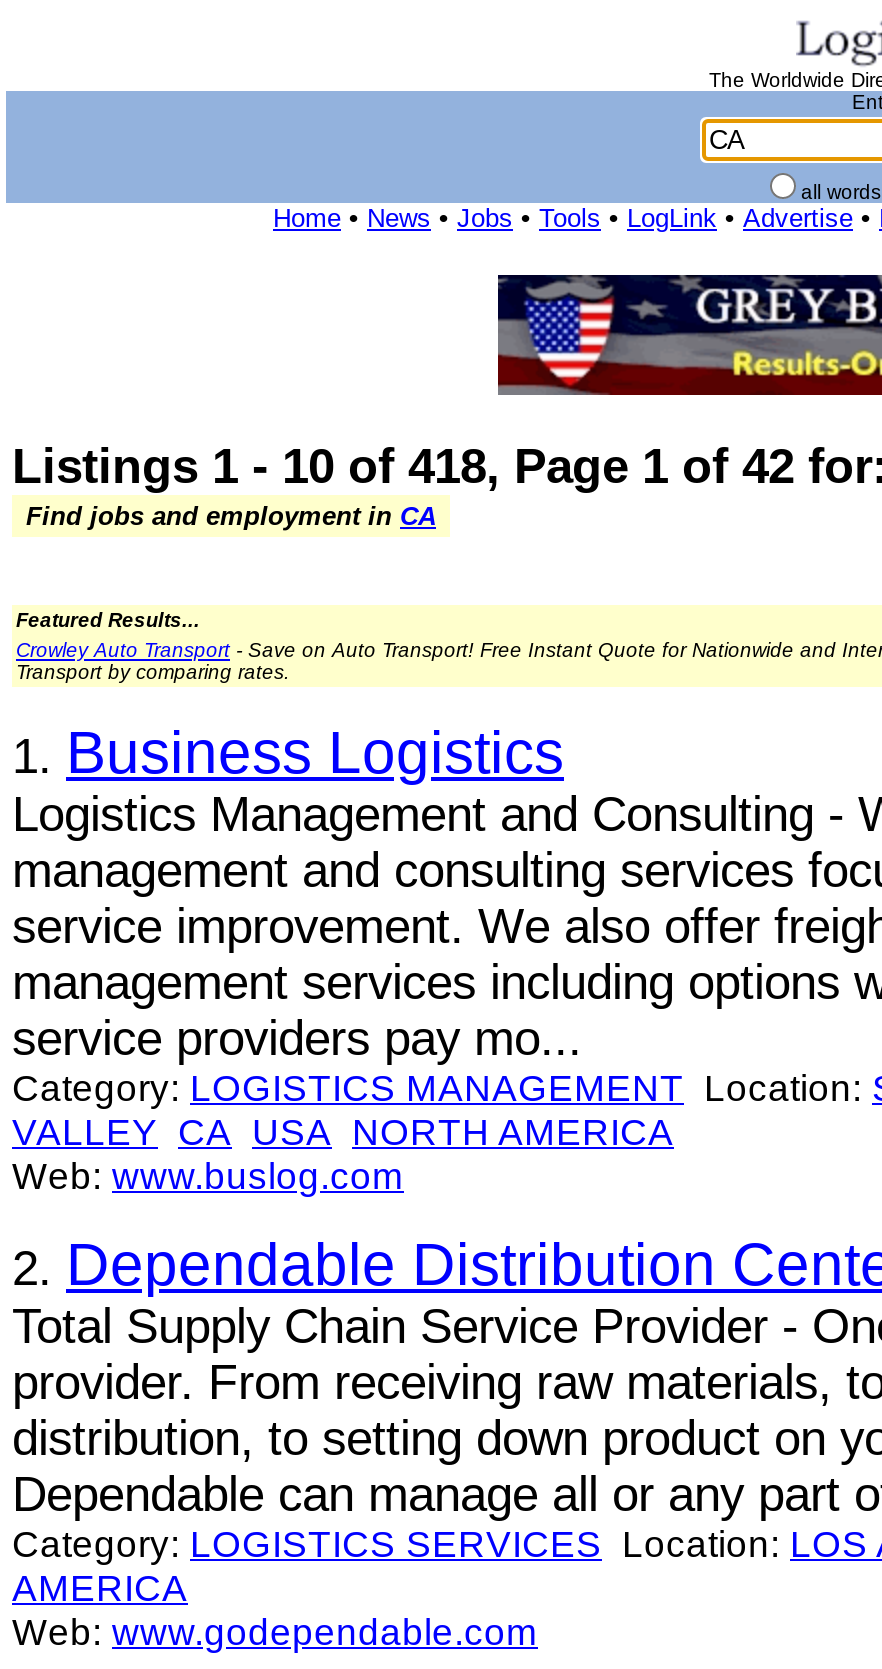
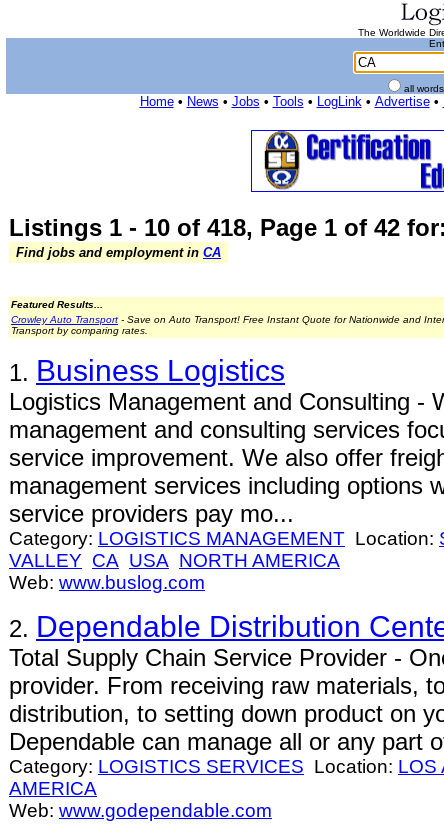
[496,273,876,397] [image] -> [250,129,441,193] [image]

